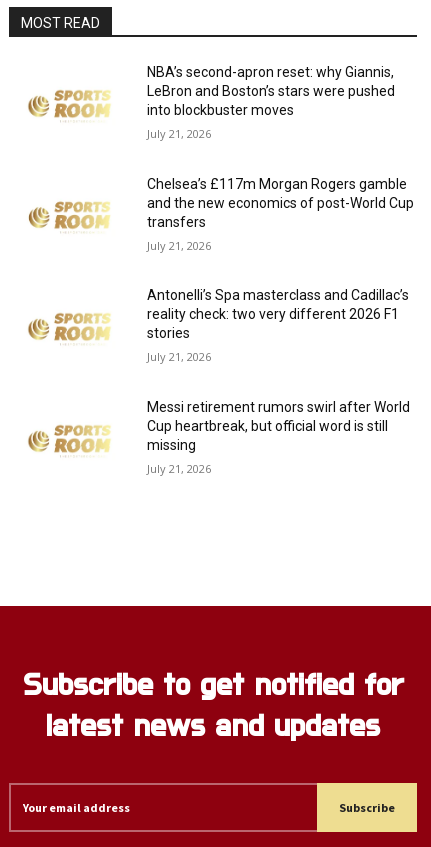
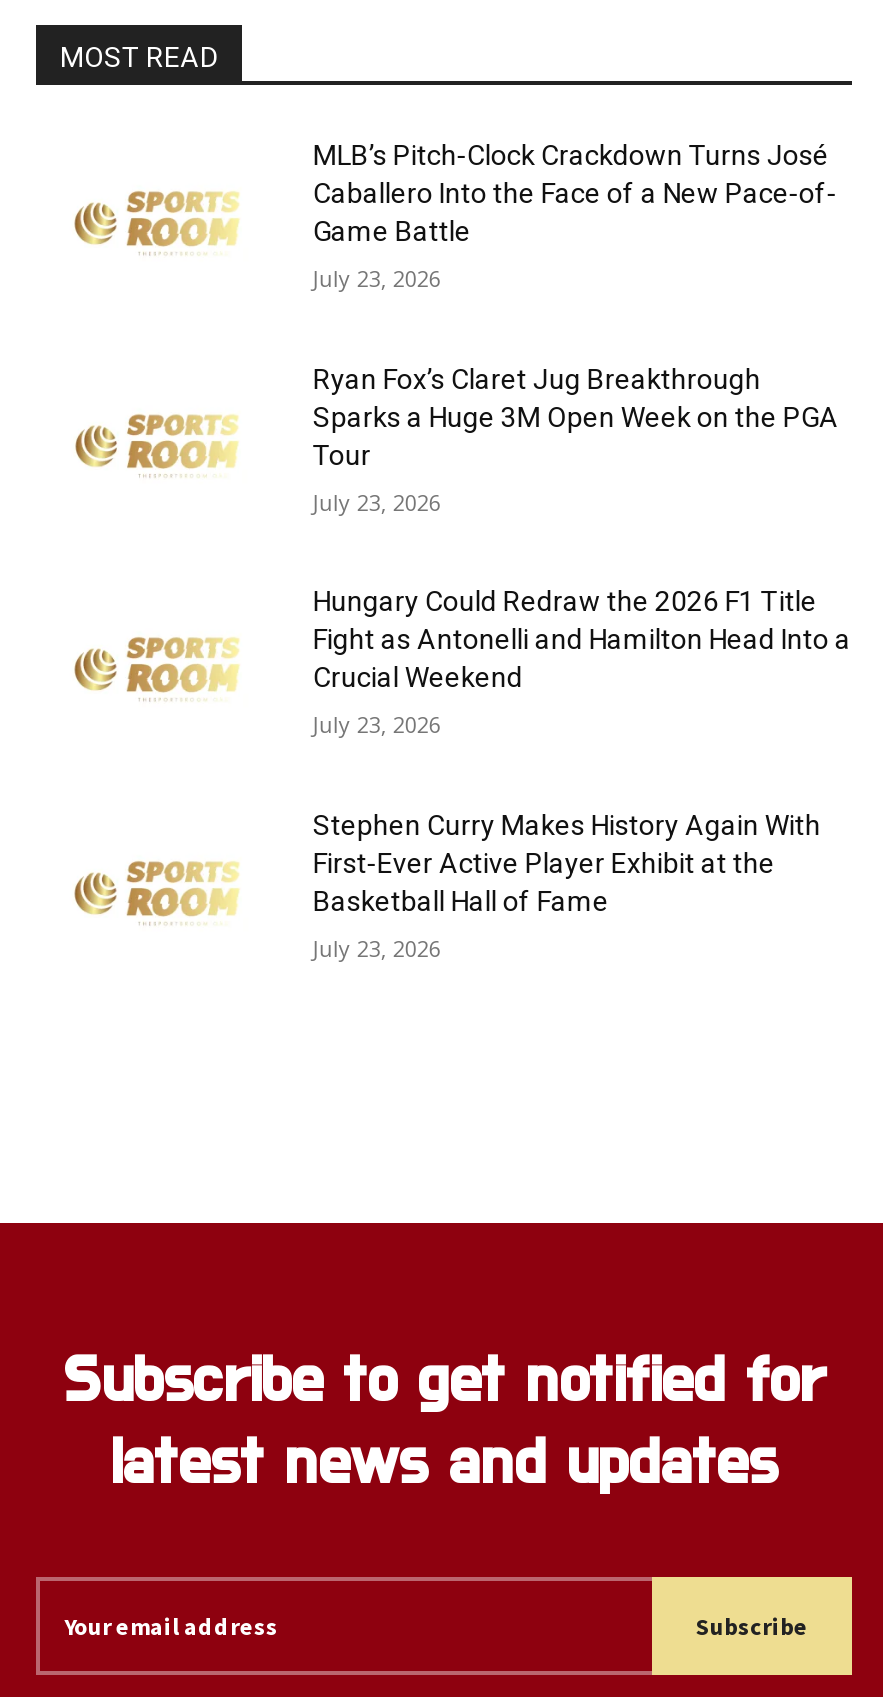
[147,64,395,118] NBA’s second-apron reset: why Giannis, | LeBron and Boston’s stars were pushed | into blockbuster moves -> [313,139,837,247] MLB’s Pitch-Clock Crackdown Turns José | Caballero Into the Face of a New Pace-of- | Game Battle
[147,126,211,141] July 21, 2026 -> [313,263,441,293] July 23, 2026
[147,176,414,230] Chelsea’s £117m Morgan Rogers gamble | and the new economics of post-World Cup | transfers -> [313,362,839,470] Ryan Fox’s Claret Jug Breakthrough | Sparks a Huge 3M Open Week on the PGA | Tour
[147,238,211,253] July 21, 2026 -> [313,486,441,516] July 23, 2026
[147,287,409,341] Antonelli’s Spa masterclass and Cadillac’s | reality check: two very different 2026 F1 | stories -> [313,586,851,694] Hungary Could Redraw the 2026 F1 Title | Fight as Antonelli and Hamilton Head Into a | Crucial Weekend
[147,349,211,364] July 21, 2026 -> [313,710,441,740] July 23, 2026
[147,399,410,453] Messi retirement rumors swirl after World | Cup heartbreak, but official word is still | missing -> [313,809,821,917] Stephen Curry Makes History Again With | First-Ever Active Player Exhibit at the | Basketball Hall of Fame
[147,461,211,476] July 21, 2026 -> [313,933,441,963] July 23, 2026

